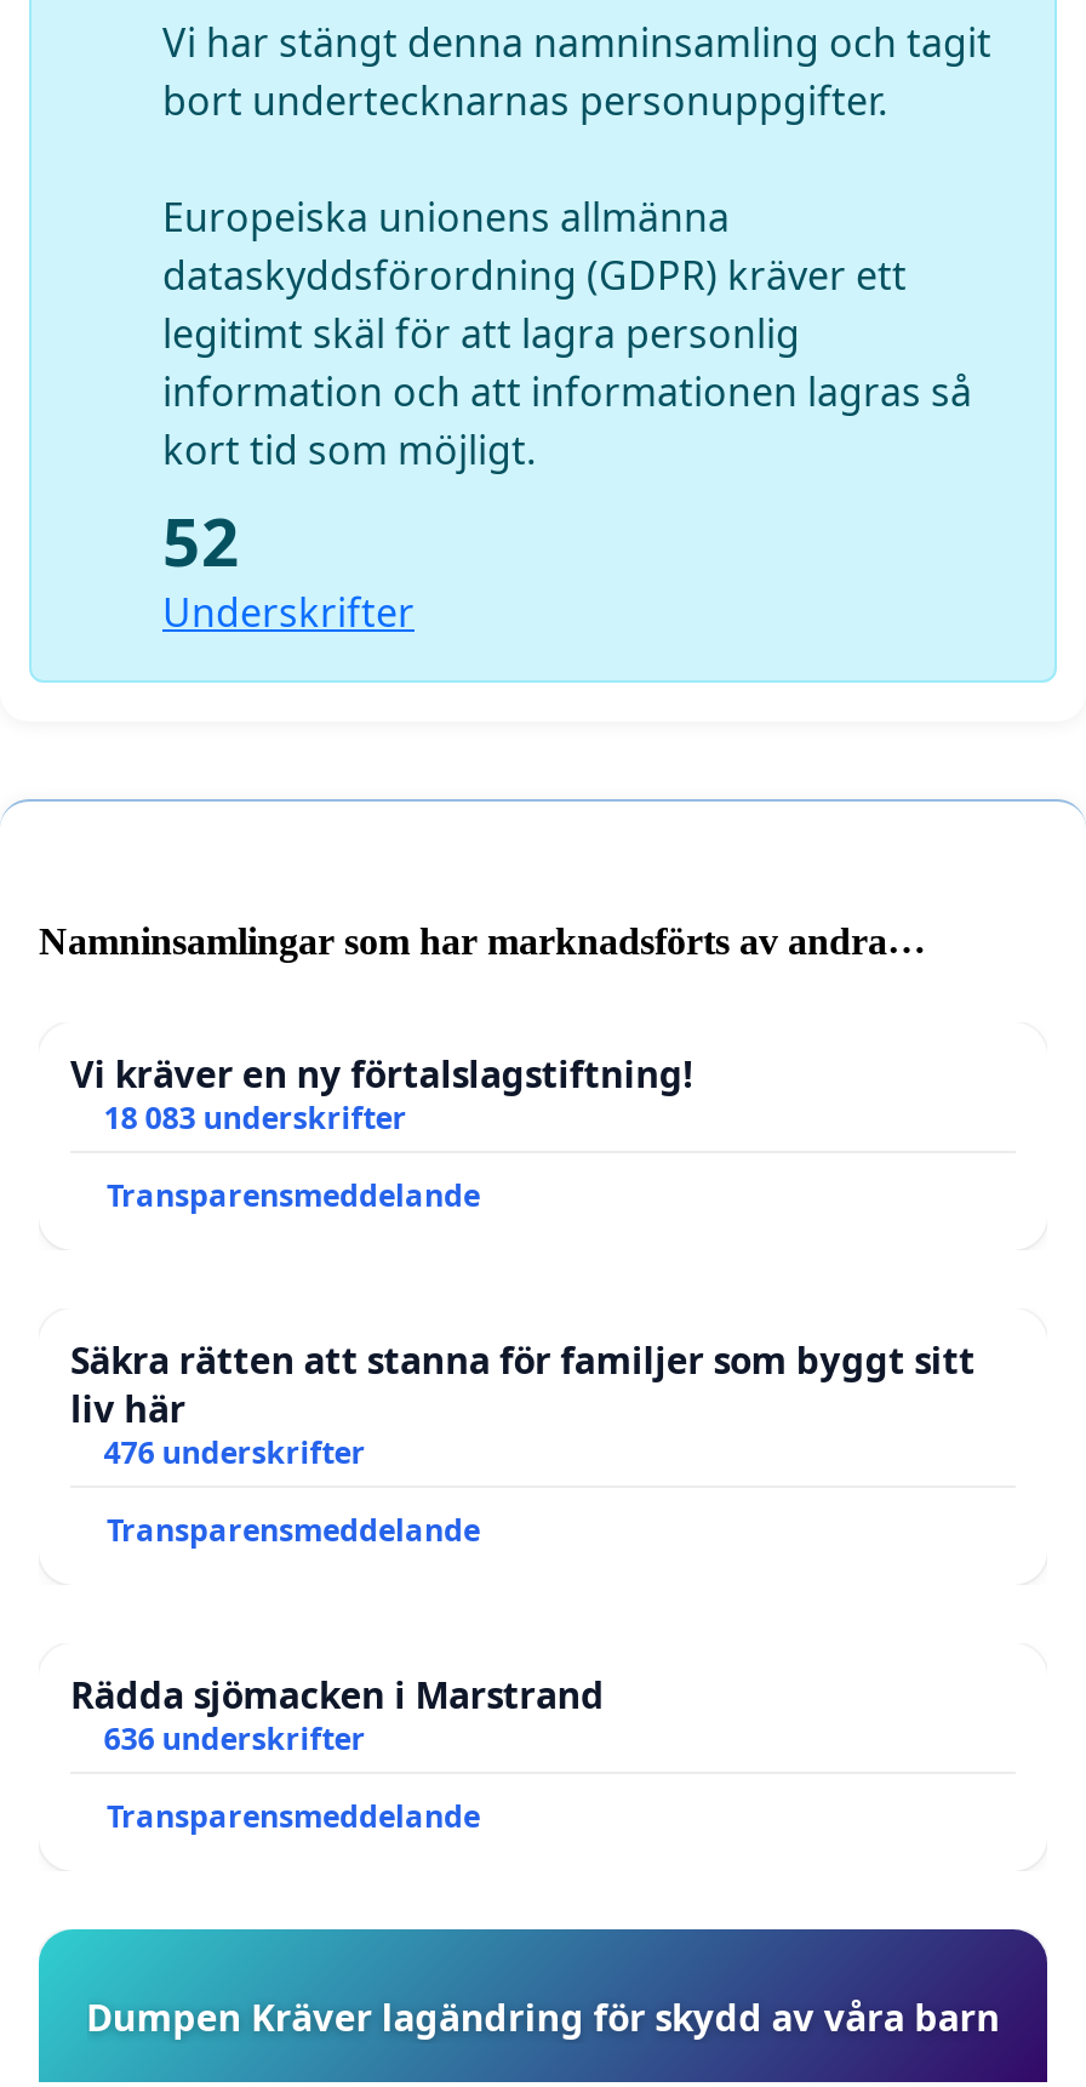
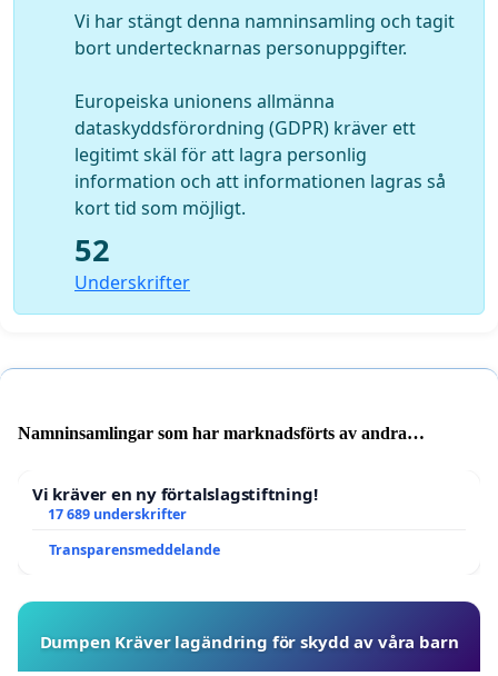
[70,1097,975,1759] 18 083 underskrifter | Transparensmeddelande | Säkra rätten att stanna för familjer som byggt sitt | liv här | 476 underskrifter | Transparensmeddelande | Rädda sjömacken i Marstrand | 636 underskrifter -> [48,504,187,523] 17 689 underskrifter

